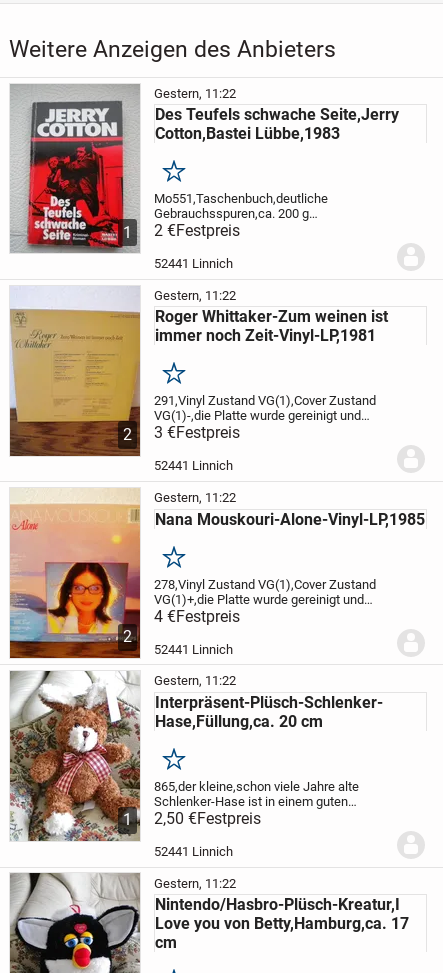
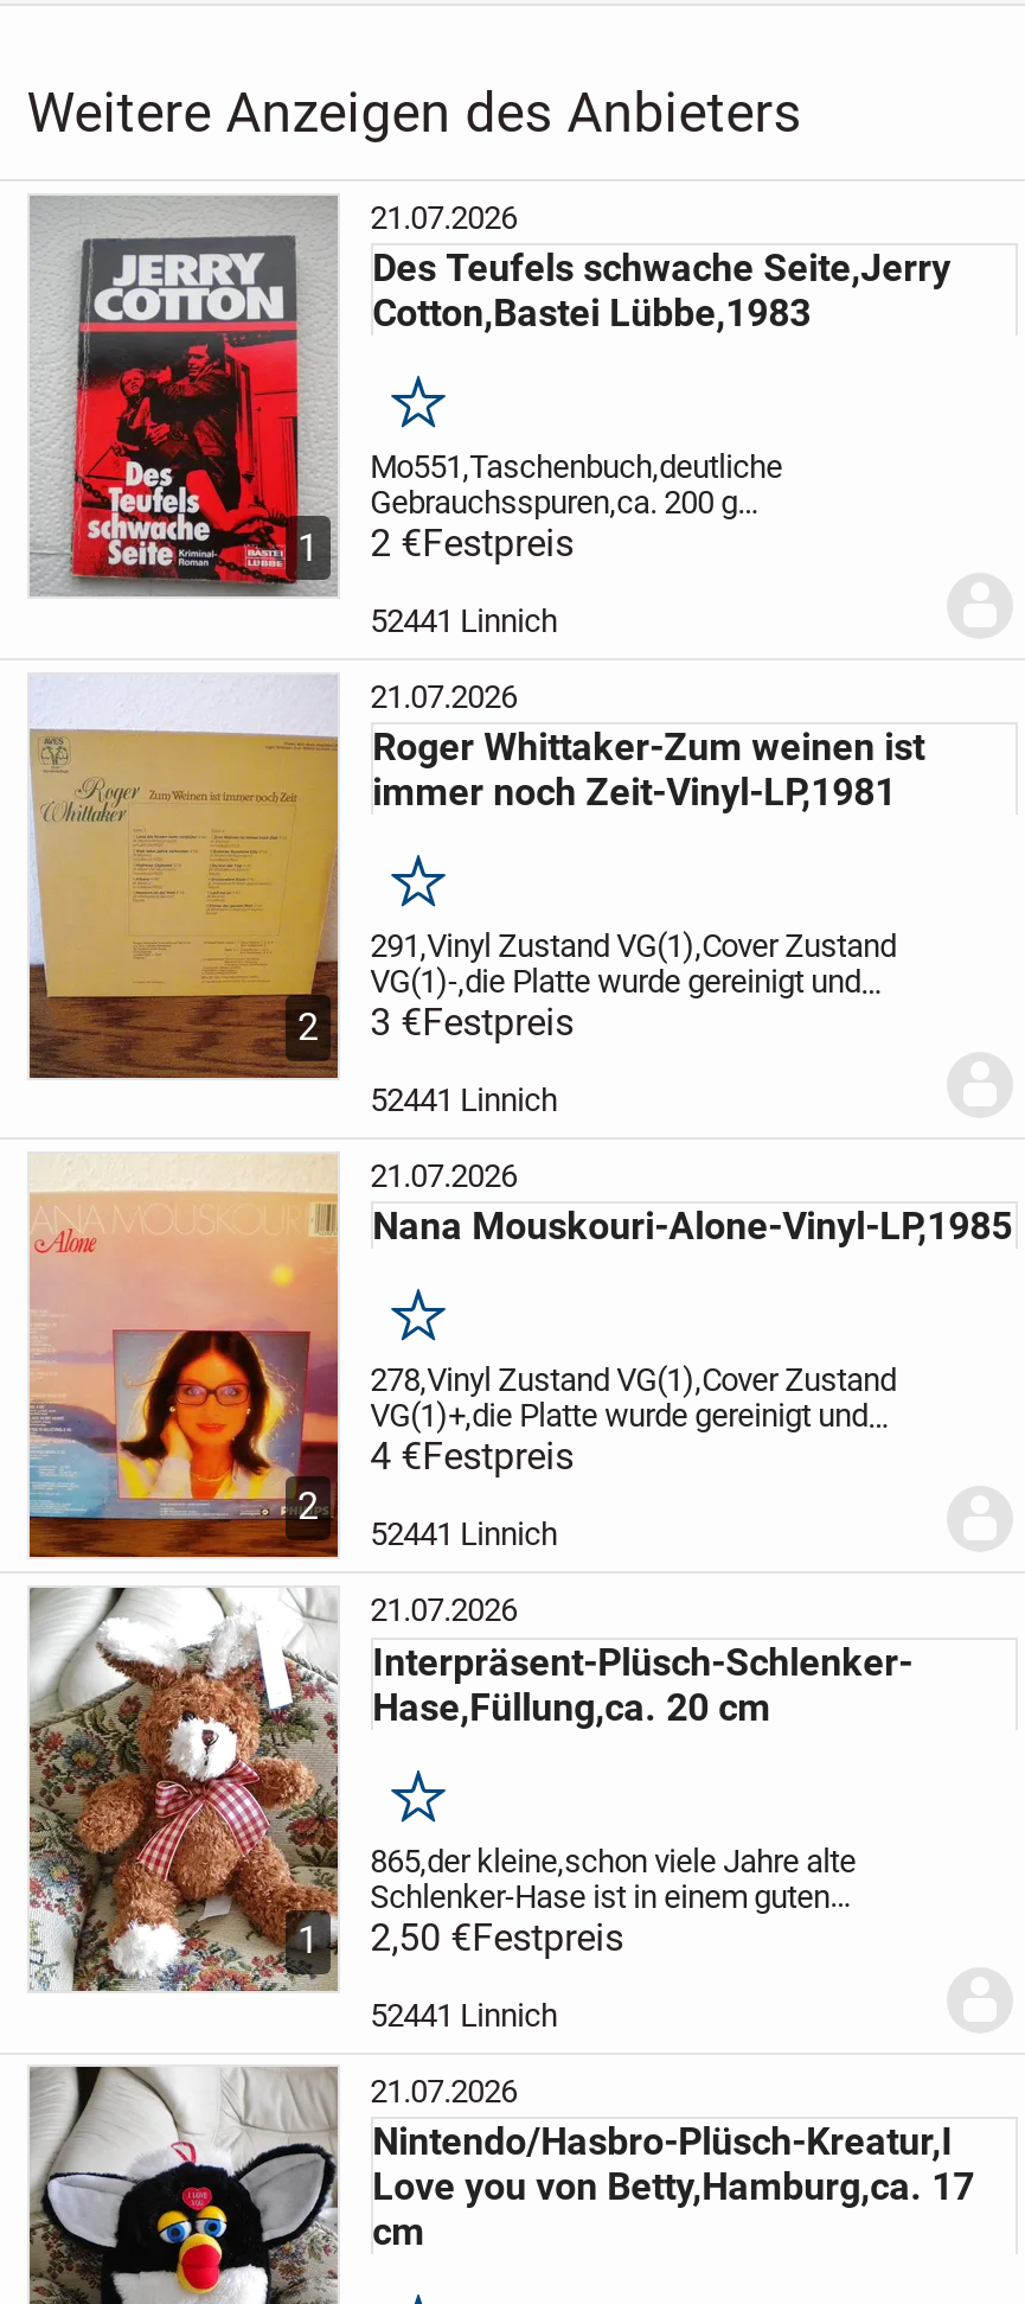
[154,86,236,101] Gestern, 11:22 -> [370,200,517,236] 21.07.2026
[154,288,236,303] Gestern, 11:22 -> [370,680,517,716] 21.07.2026
[154,490,236,505] Gestern, 11:22 -> [370,1159,517,1195] 21.07.2026
[154,673,236,688] Gestern, 11:22 -> [370,1594,517,1629] 21.07.2026
[154,876,236,891] Gestern, 11:22 -> [370,2073,517,2109] 21.07.2026

